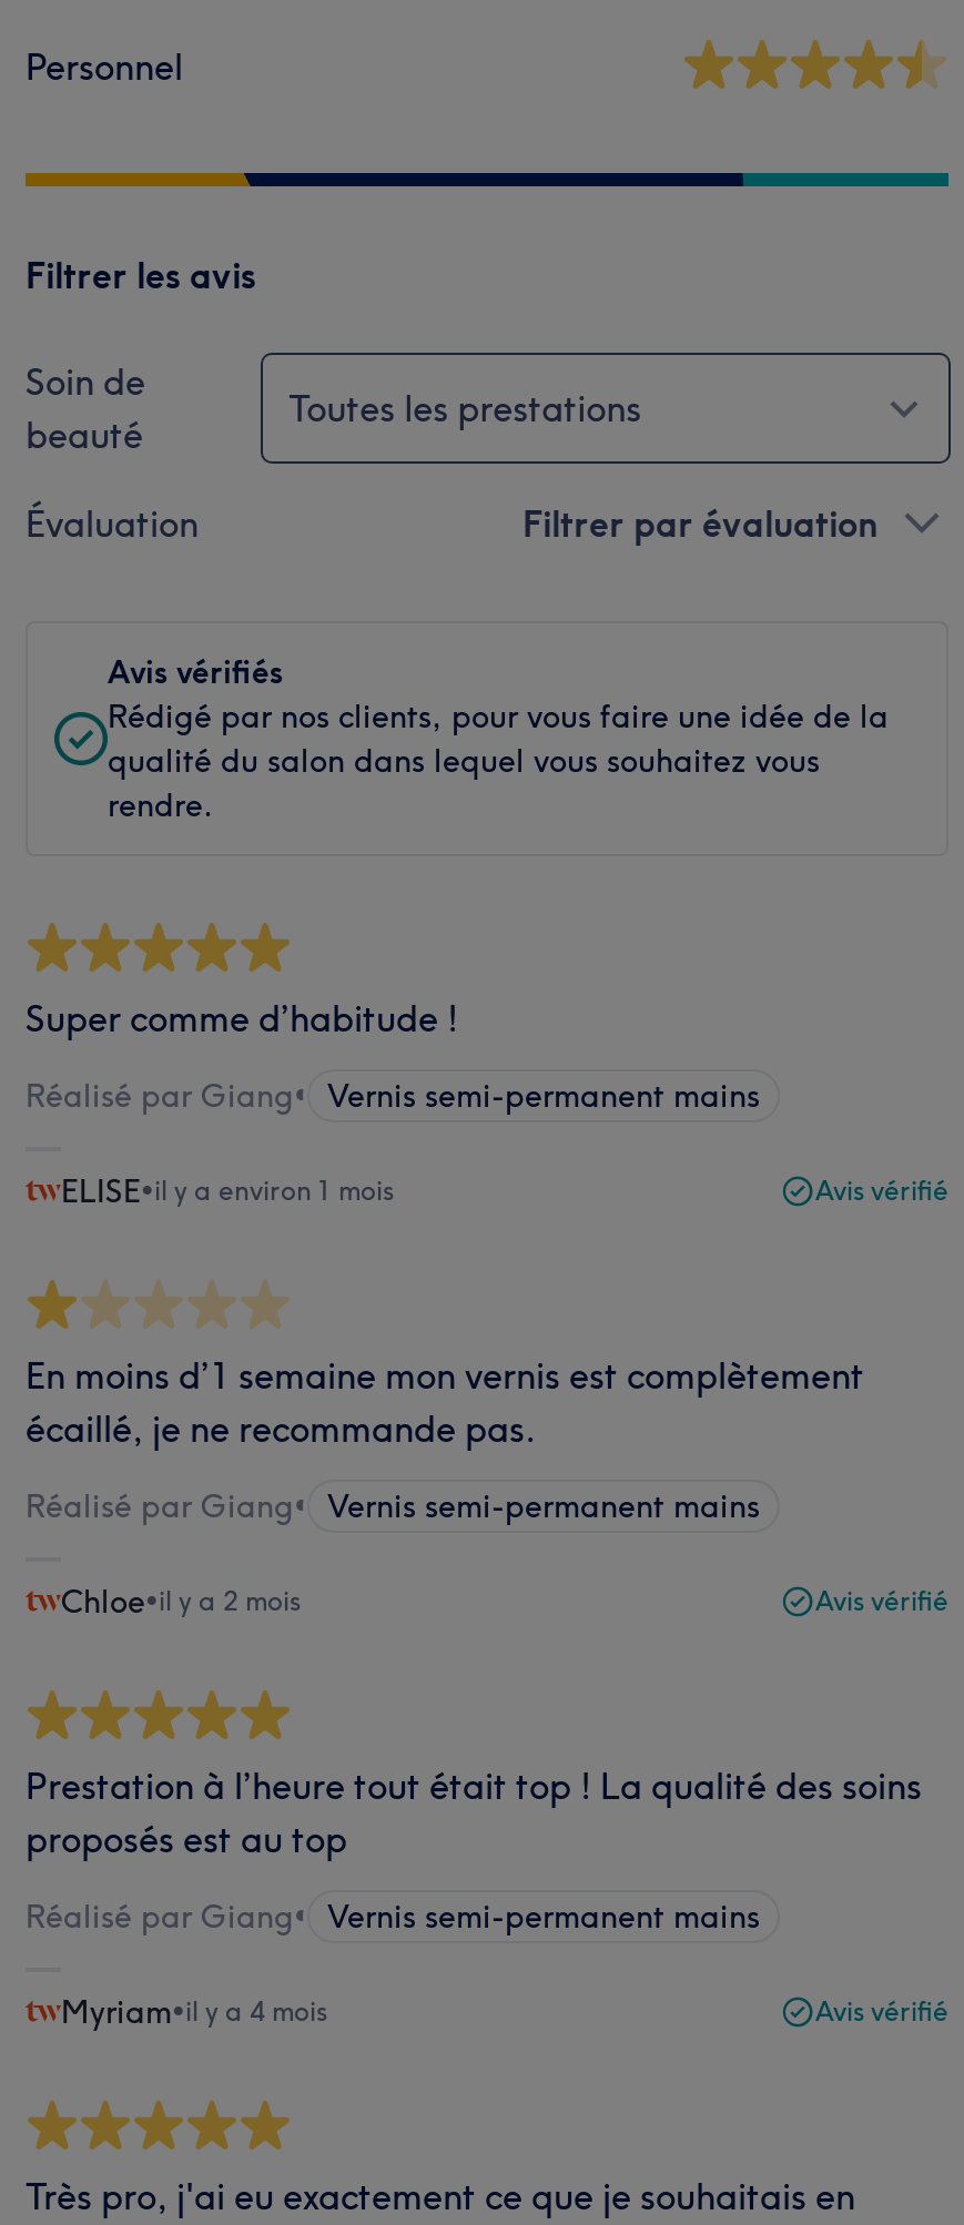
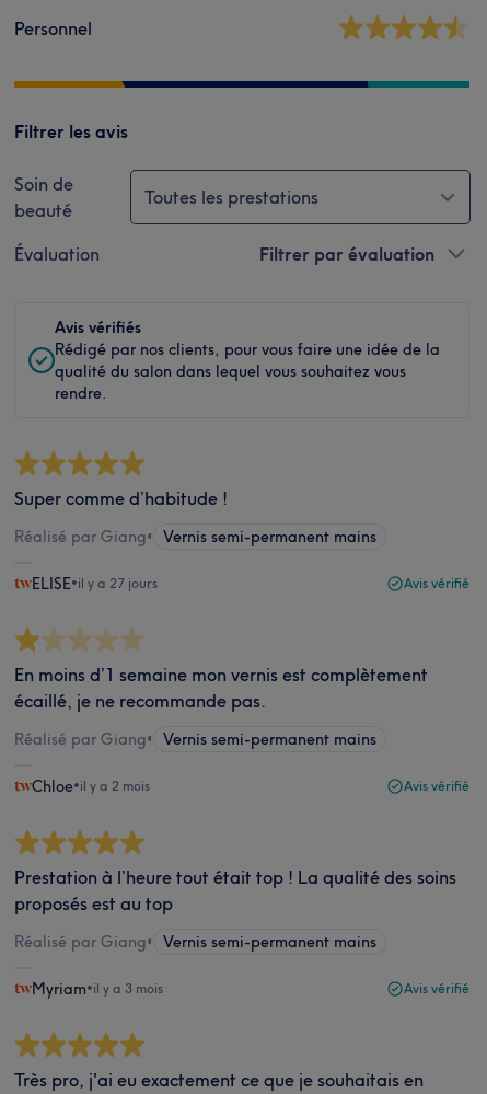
[61,1171,394,1211] ELISE•il y a environ 1 mois -> [32,574,158,594] ELISE•il y a 27 jours
[61,1992,327,2032] Myriam•il y a 4 mois -> [32,979,163,999] Myriam•il y a 3 mois

